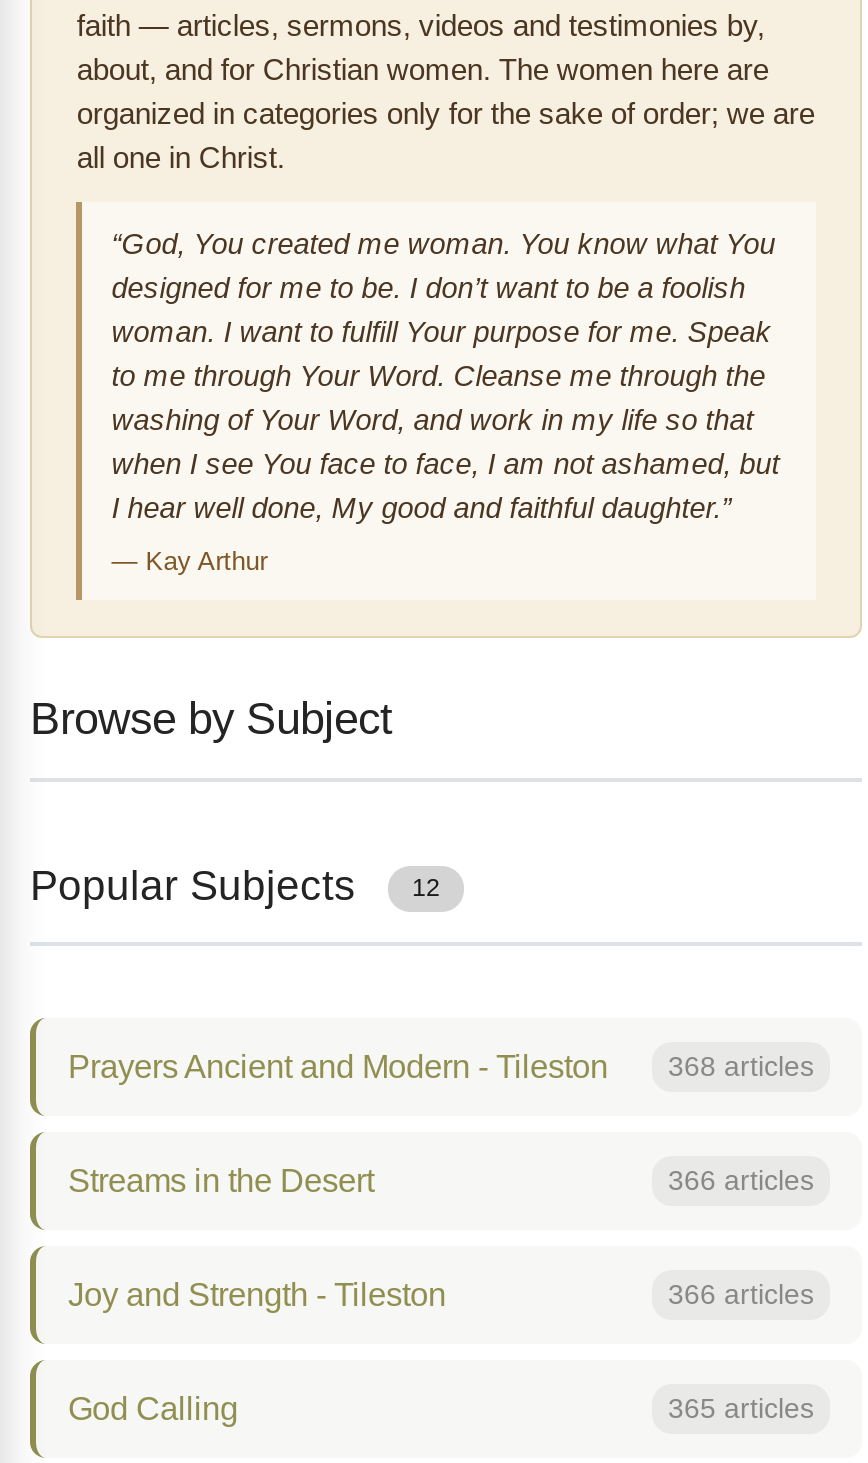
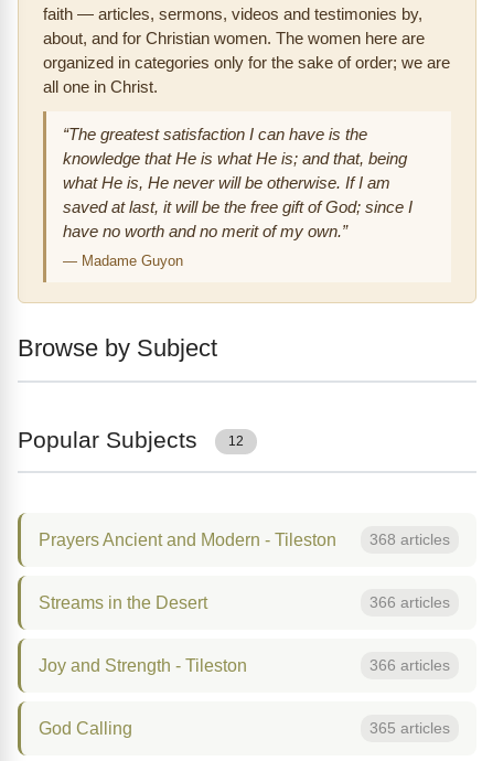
[112,229,780,525] “God, You created me woman. You know what You | designed for me to be. I don’t want to be a foolish | woman. I want to fulfill Your purpose for me. Speak | to me through Your Word. Cleanse me through the | washing of Your Word, and work in my life so that | when I see You face to face, I am not ashamed, but | I hear well done, My good and faithful daughter.” -> [63,126,412,241] “The greatest satisfaction I can have is the | knowledge that He is what He is; and that, being | what He is, He never will be otherwise. If I am | saved at last, it will be the free gift of God; since I | have no worth and no merit of my own.”
[112,546,268,576] — Kay Arthur -> [63,252,183,269] — Madame Guyon

